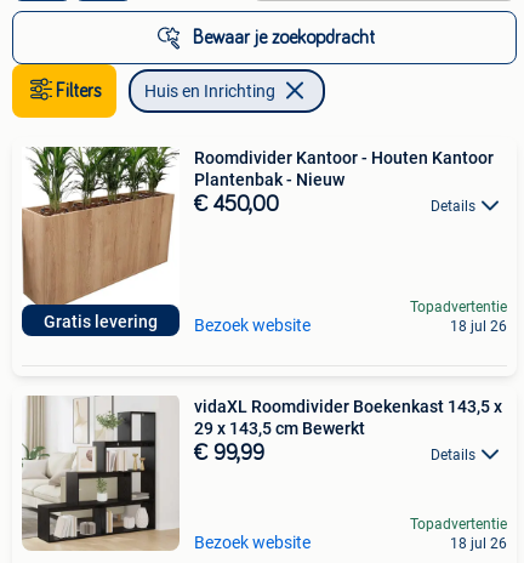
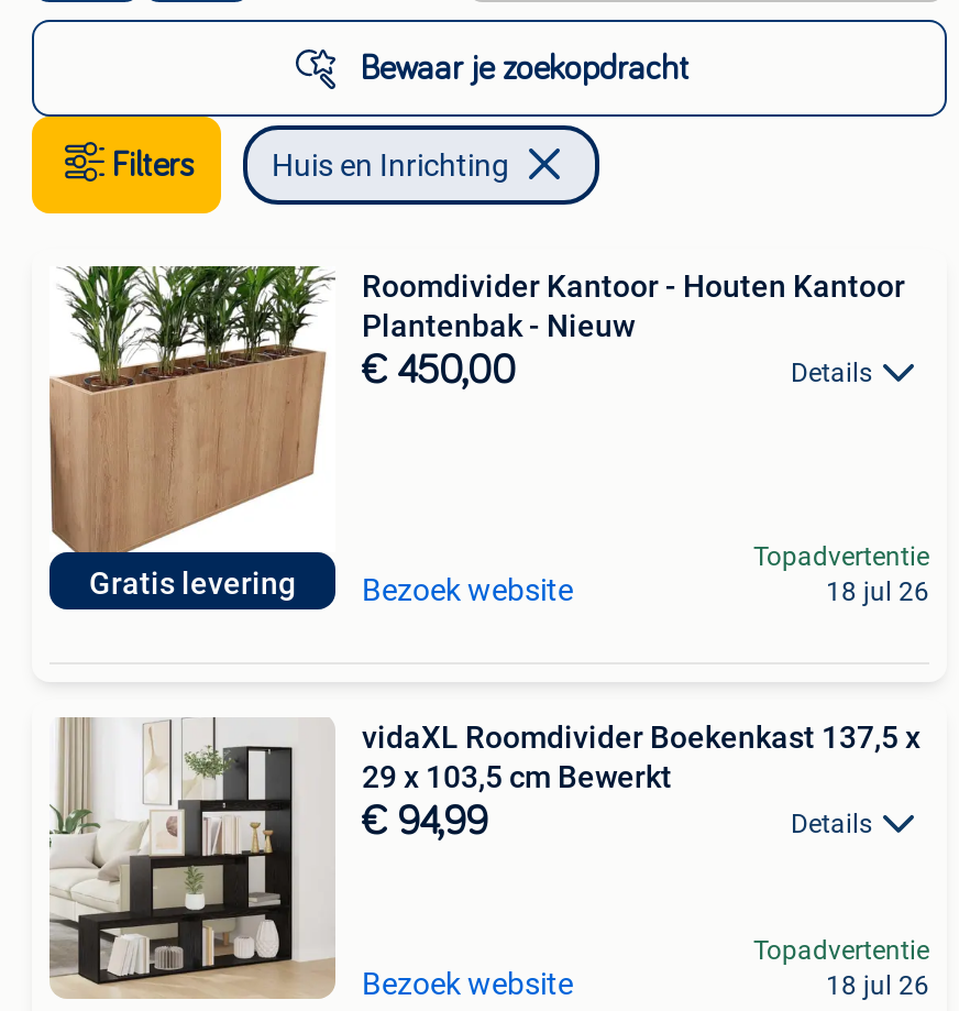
[194,397,502,416] vidaXL Roomdivider Boekenkast 143,5 x -> [362,719,921,755] vidaXL Roomdivider Boekenkast 137,5 x
[194,419,365,438] 29 x 143,5 cm Bewerkt -> [362,759,672,794] 29 x 103,5 cm Bewerkt
[194,443,264,465] € 99,99 -> [362,803,487,843] € 94,99

